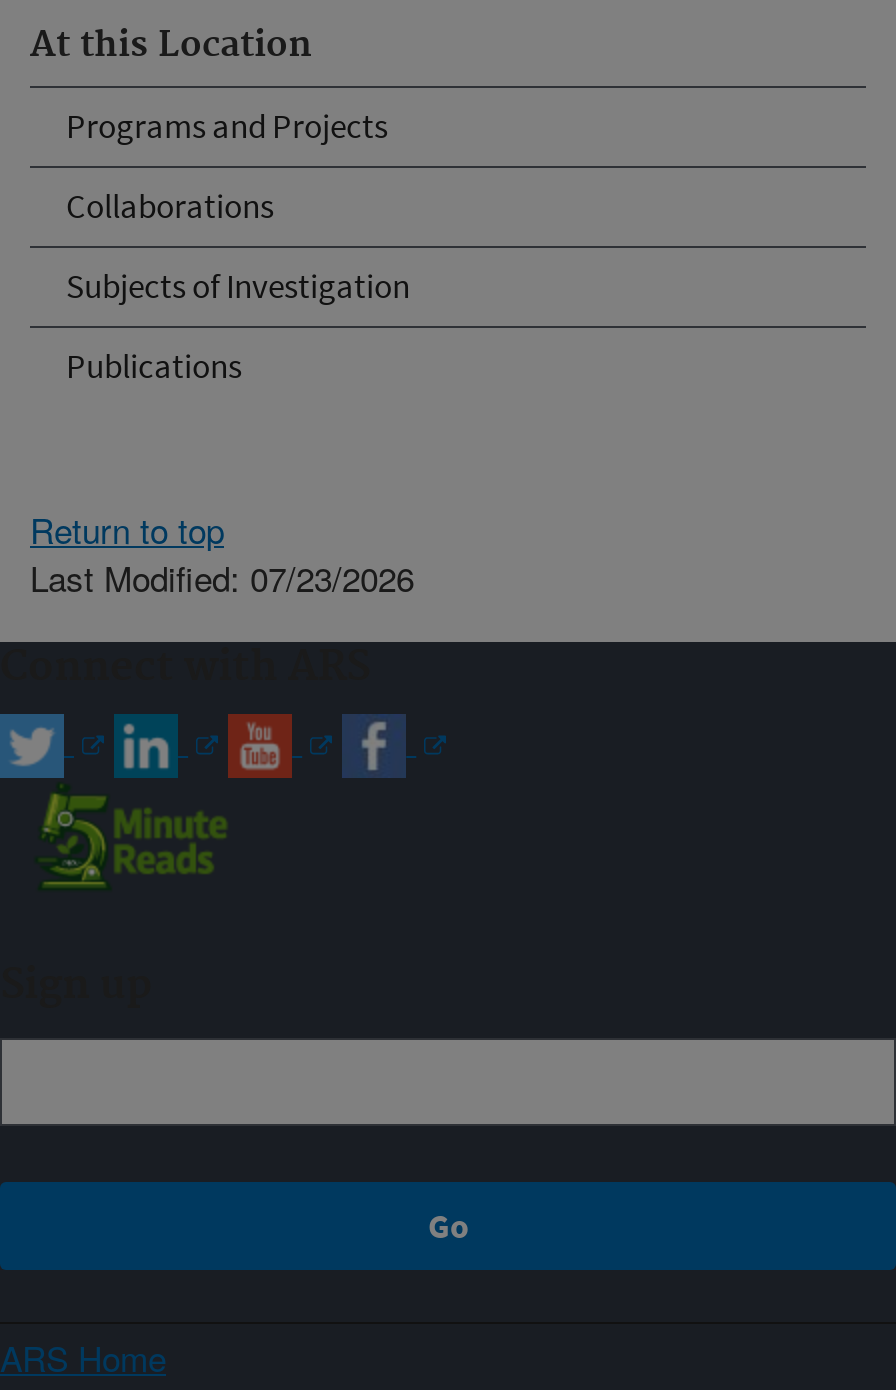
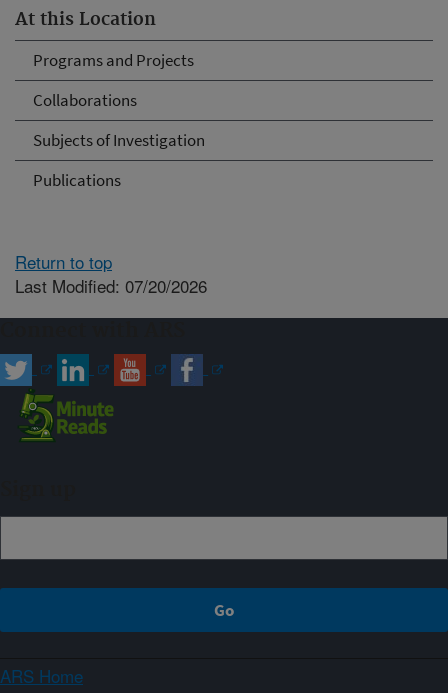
[30,551,414,601] Last Modified: 07/23/2026 -> [15,272,207,297] Last Modified: 07/20/2026

